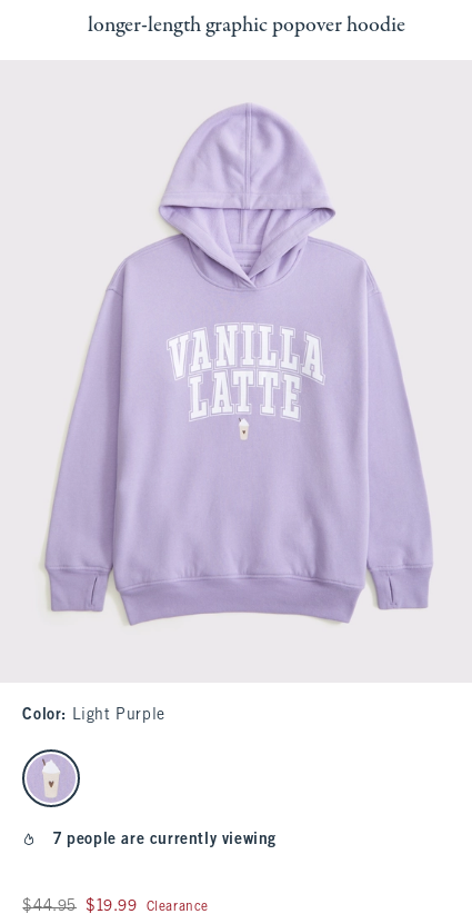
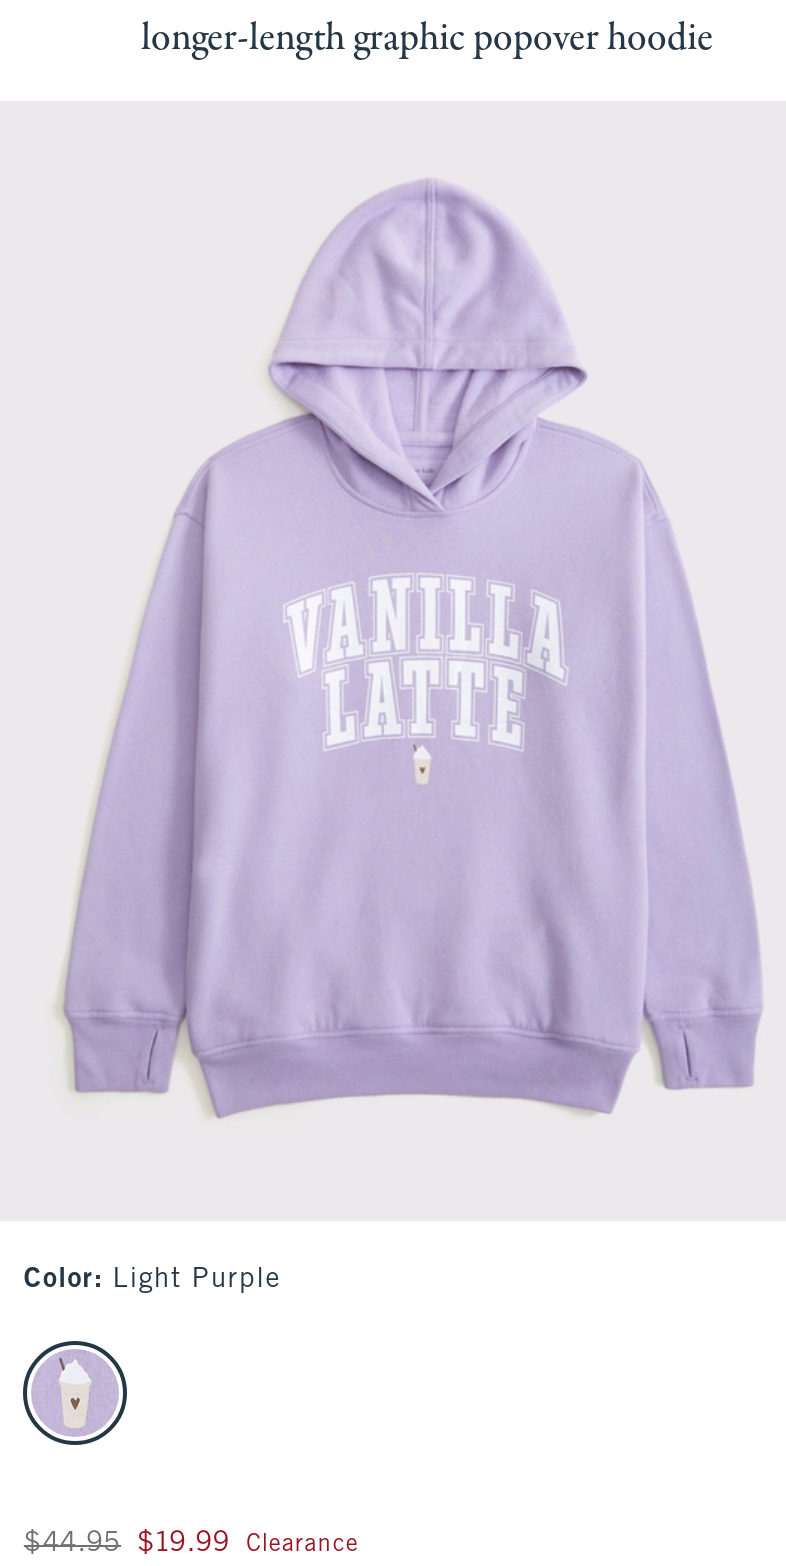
[53,833,277,847] 7 people are currently viewing -> none

